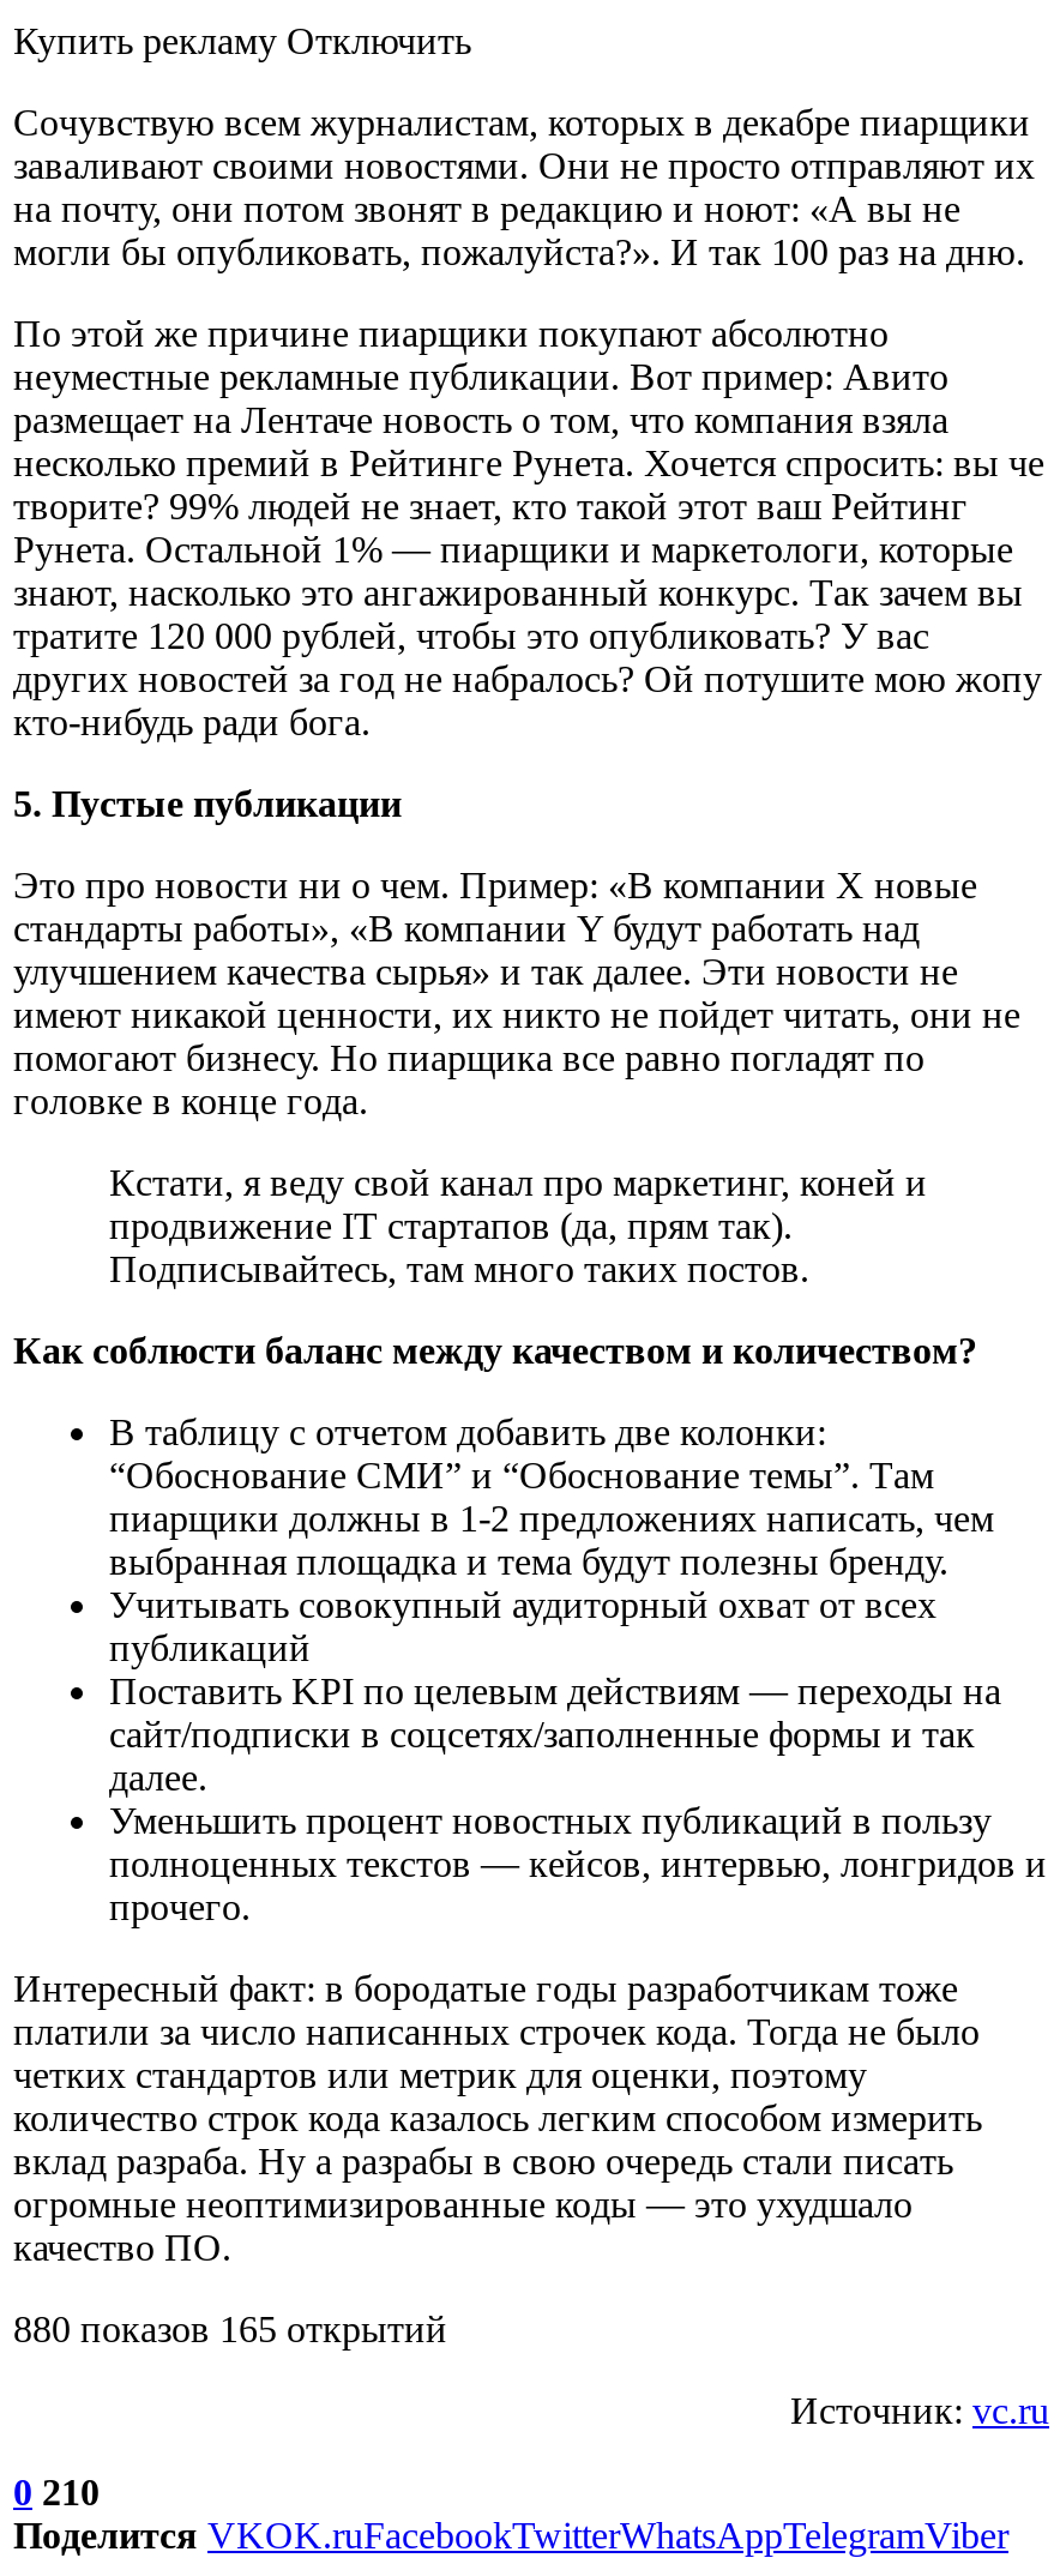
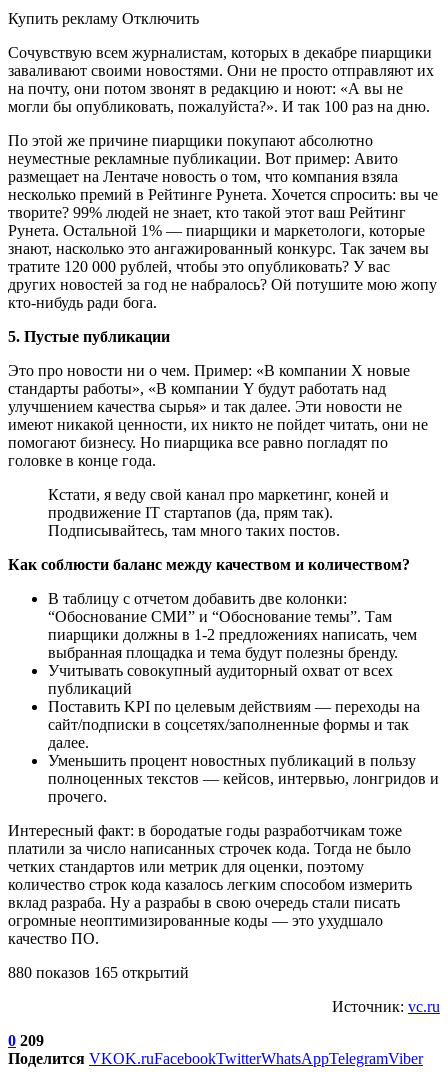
[13,2471,100,2512] 0 210 -> [8,1032,44,1049] 0 209

